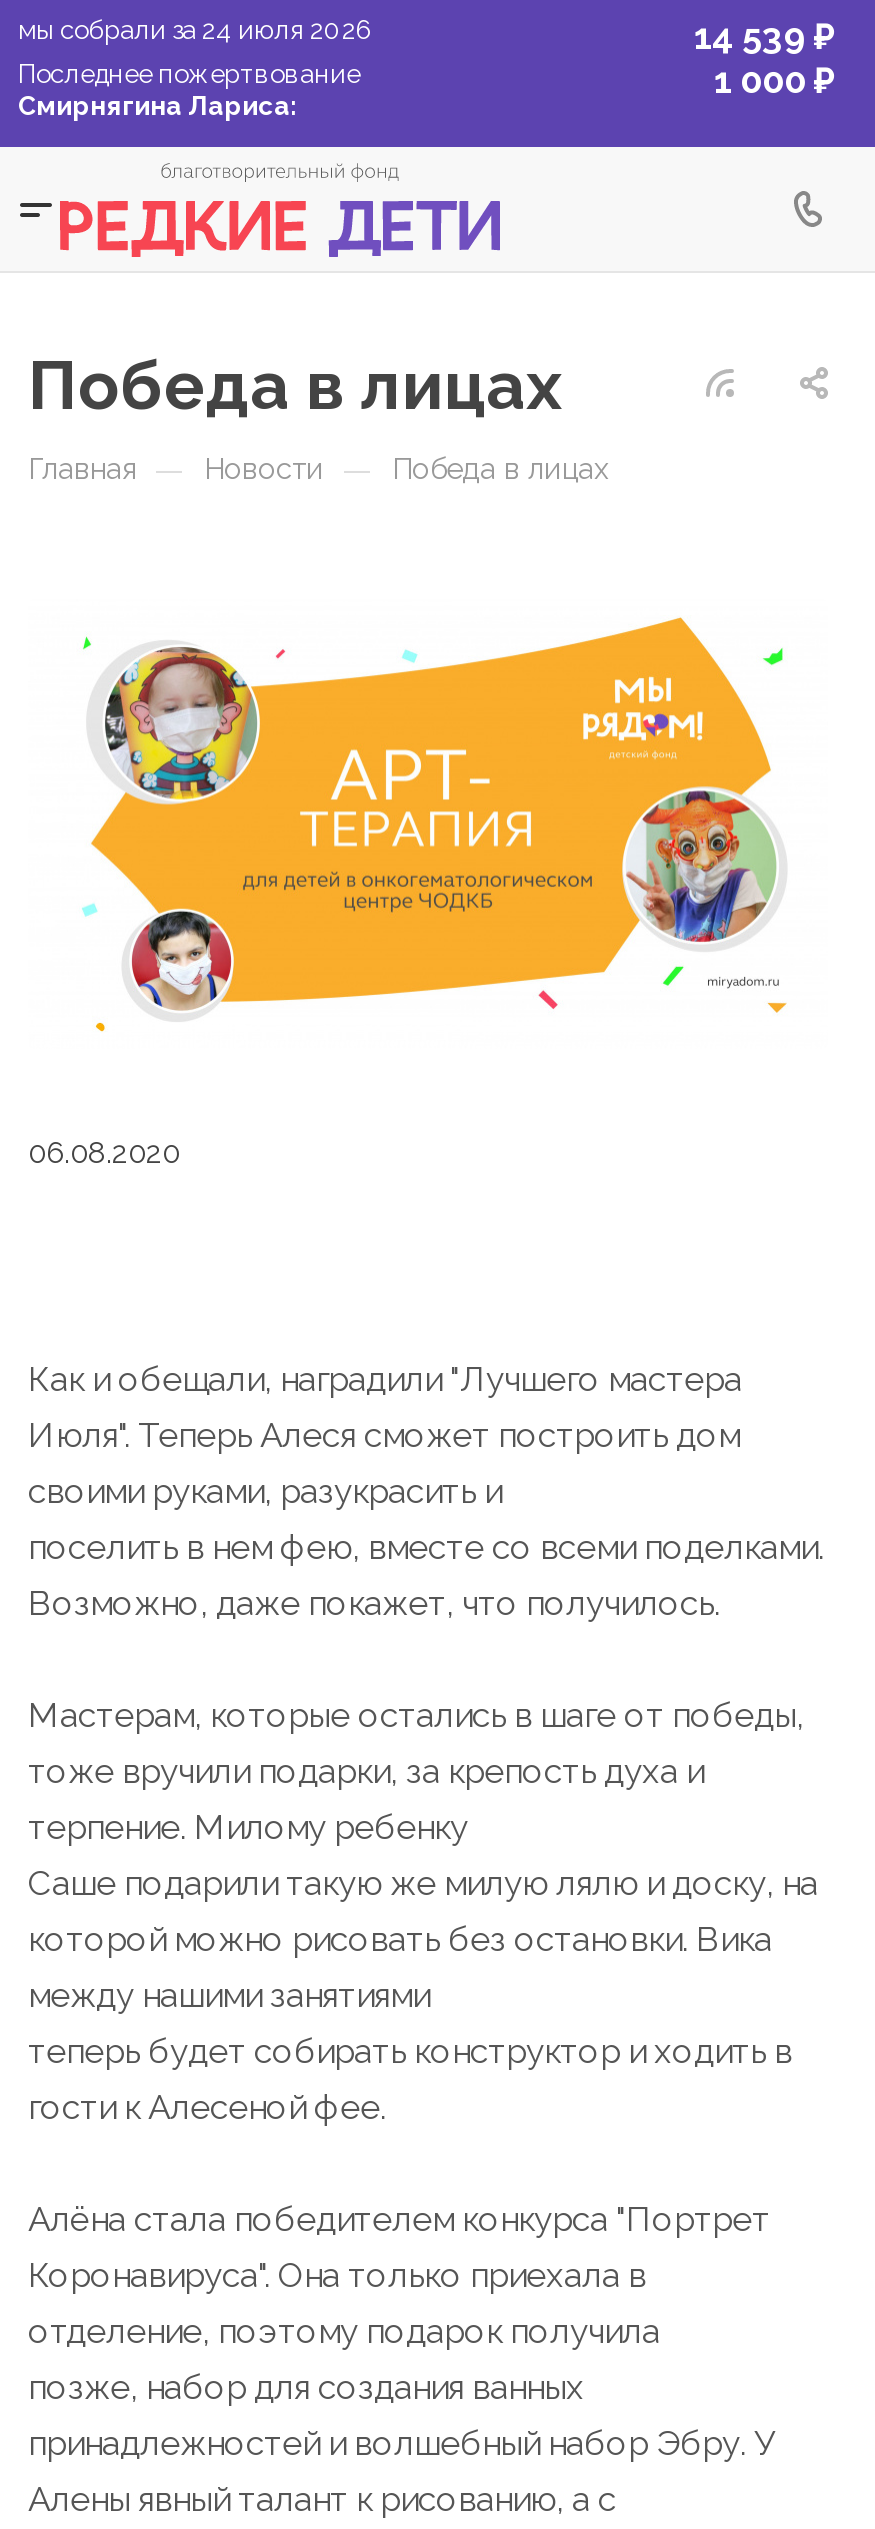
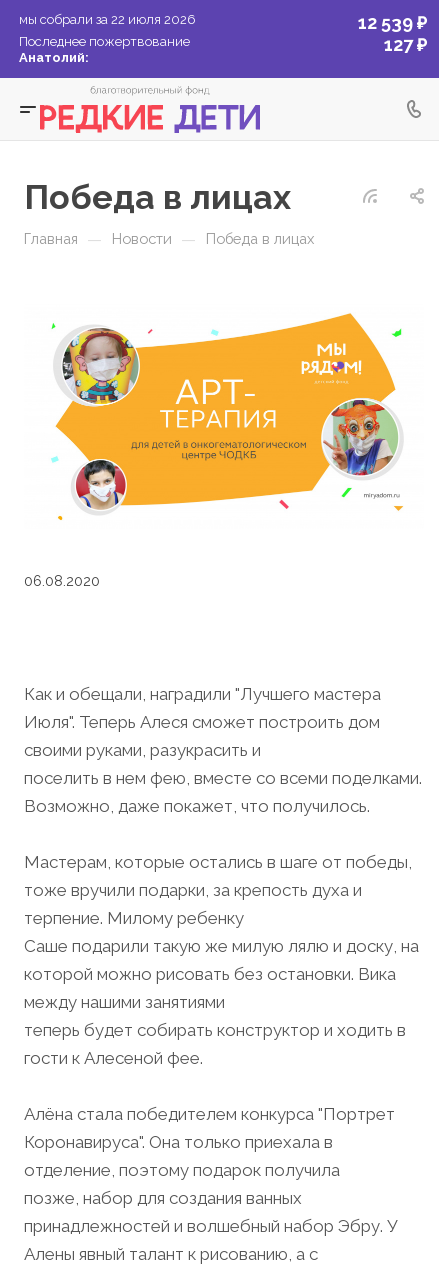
[18,15,374,45] мы собрали за 24 июля 2026 -> [19,12,196,27] мы собрали за 22 июля 2026
[694,15,834,57] 14 539 ₽ -> [358,12,427,33] 12 539 ₽
[714,59,834,101] 1 000 ₽ -> [384,34,427,55] 127 ₽
[18,91,298,121] Смирнягина Лариса: -> [19,50,89,65] Анатолий:

